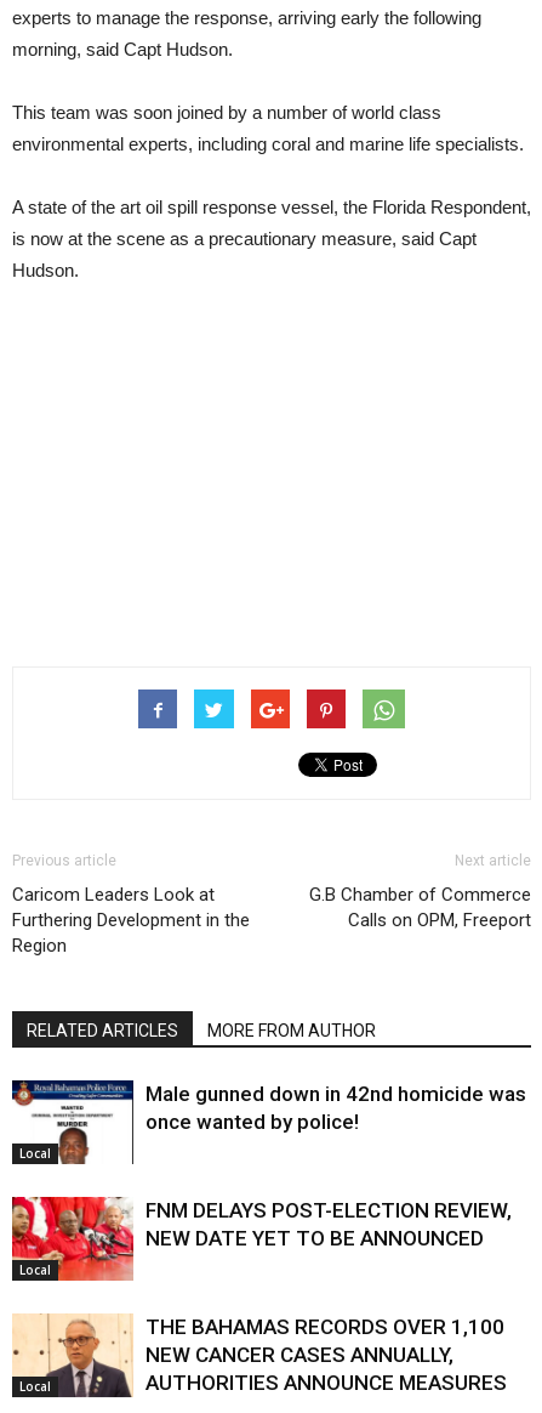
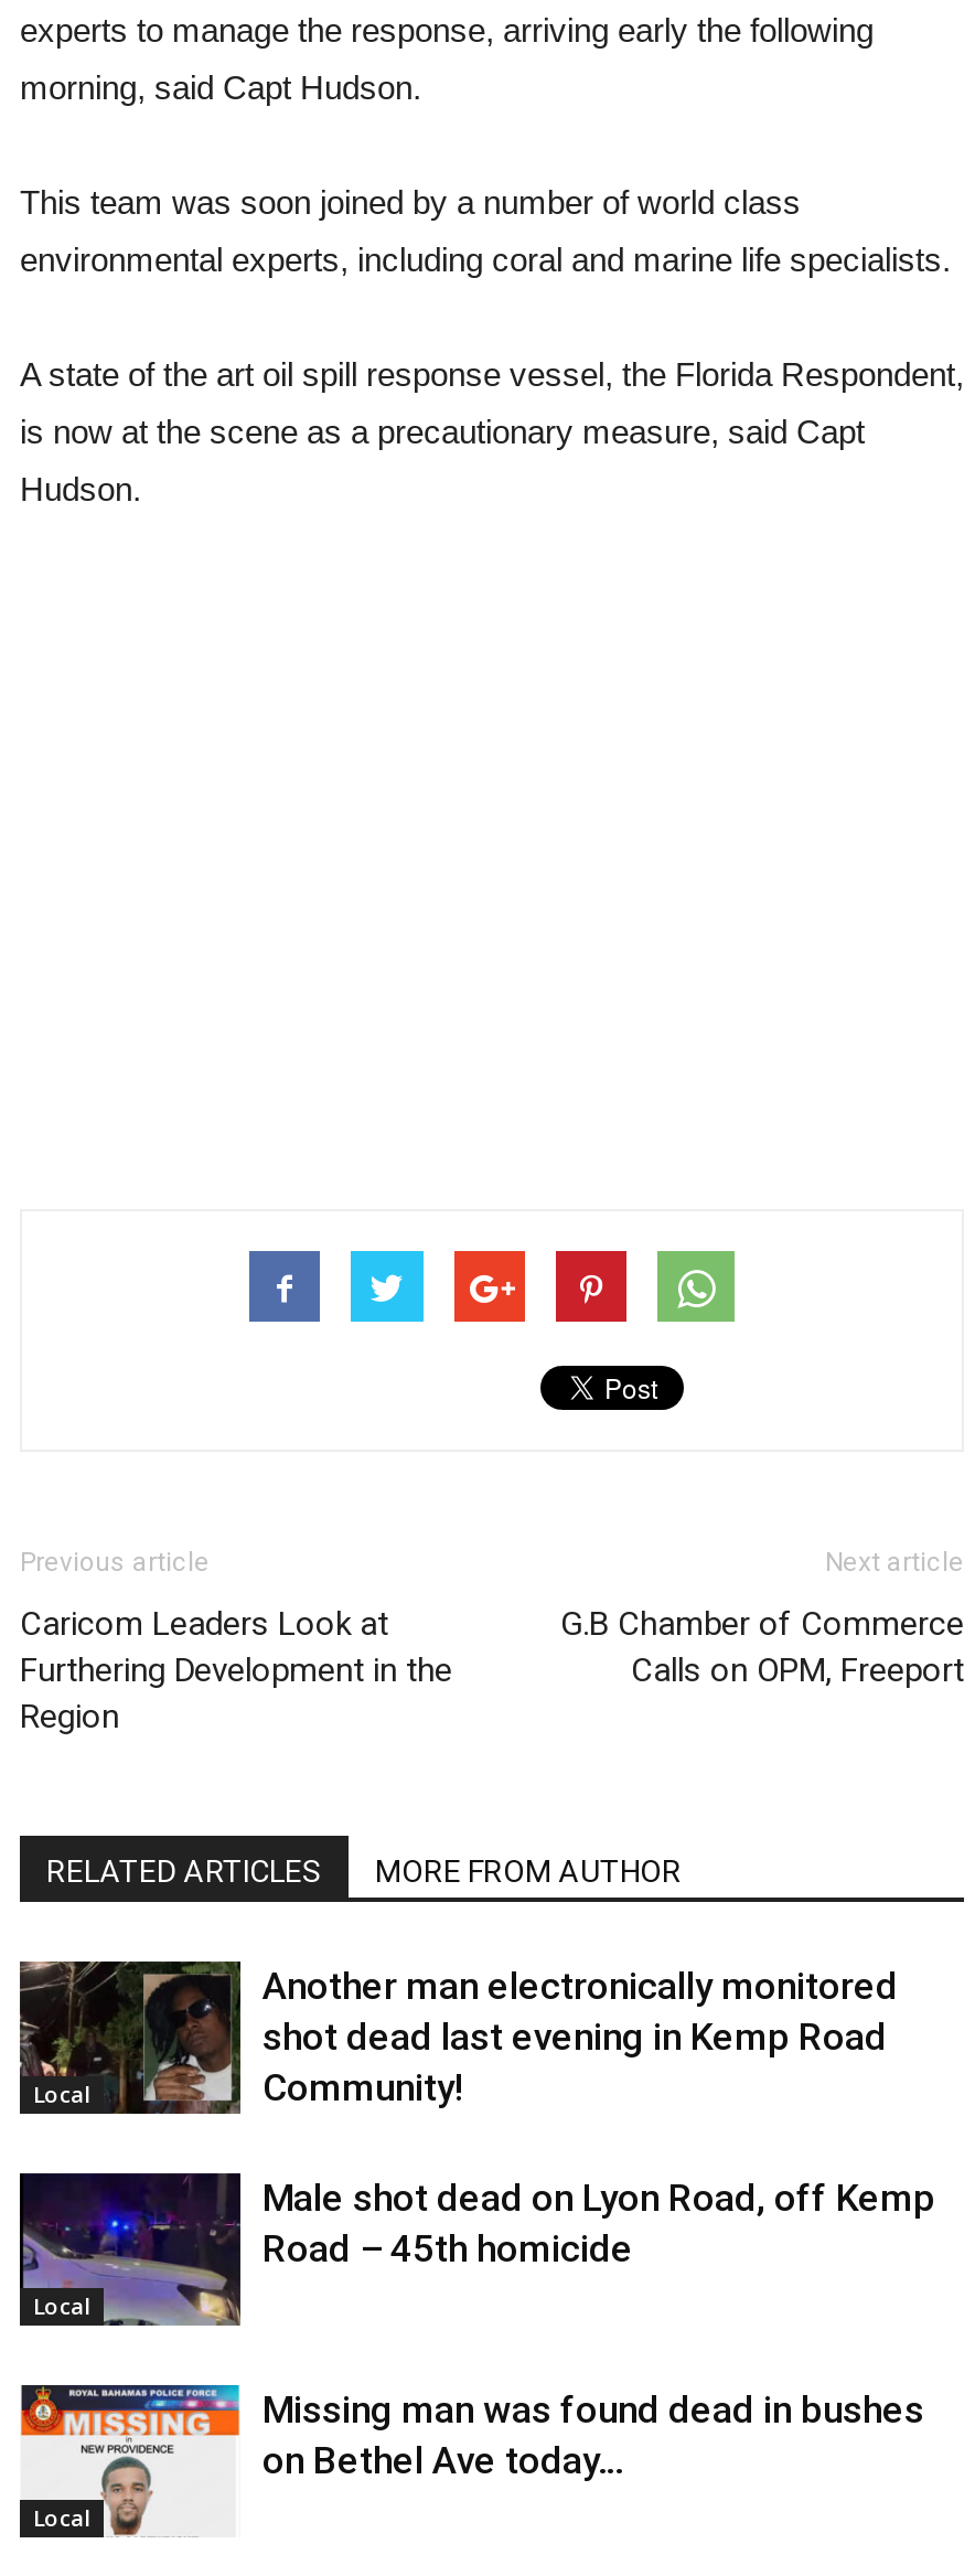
[12,1079,526,1165] [image] | Male gunned down in 42nd homicide was | once wanted by police! -> [18,1959,898,2116] [image] | Another man electronically monitored | shot dead last evening in Kemp Road | Community!
[11,1196,512,1282] [image] | FNM DELAYS POST-ELECTION REVIEW, | NEW DATE YET TO BE ANNOUNCED -> [18,2171,935,2328] [image] | Male shot dead on Lyon Road, off Kemp | Road – 45th homicide
[12,1313,507,1398] [image] | THE BAHAMAS RECORDS OVER 1,100 | NEW CANCER CASES ANNUALLY, | AUTHORITIES ANNOUNCE MEASURES -> [20,2383,924,2537] [image] | Missing man was found dead in bushes | on Bethel Ave today…

